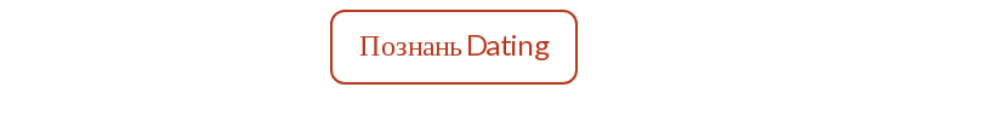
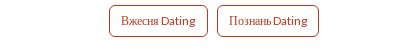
none -> [121,13,195,28] Вжесня Dating

